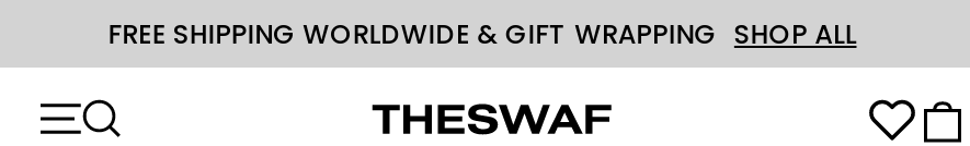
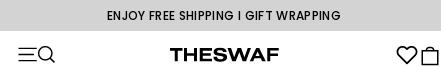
[108,15,856,52] FREE SHIPPING WORLDWIDE & GIFT WRAPPING SHOP ALL -> [107,7,341,24] ENJOY FREE SHIPPING I GIFT WRAPPING

